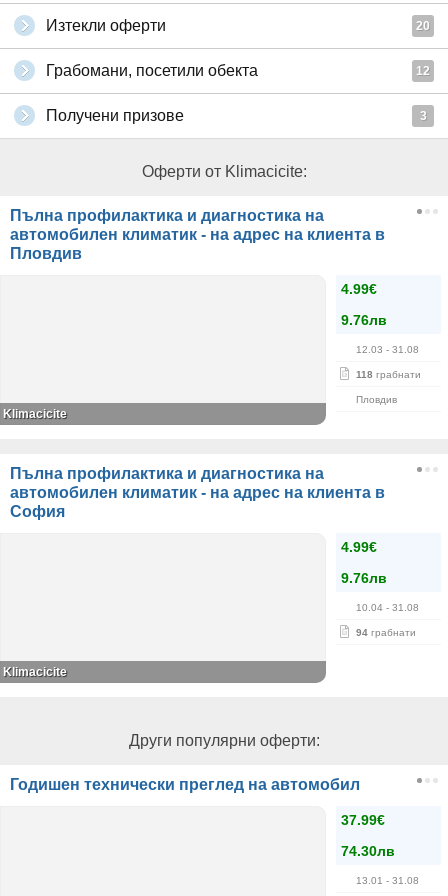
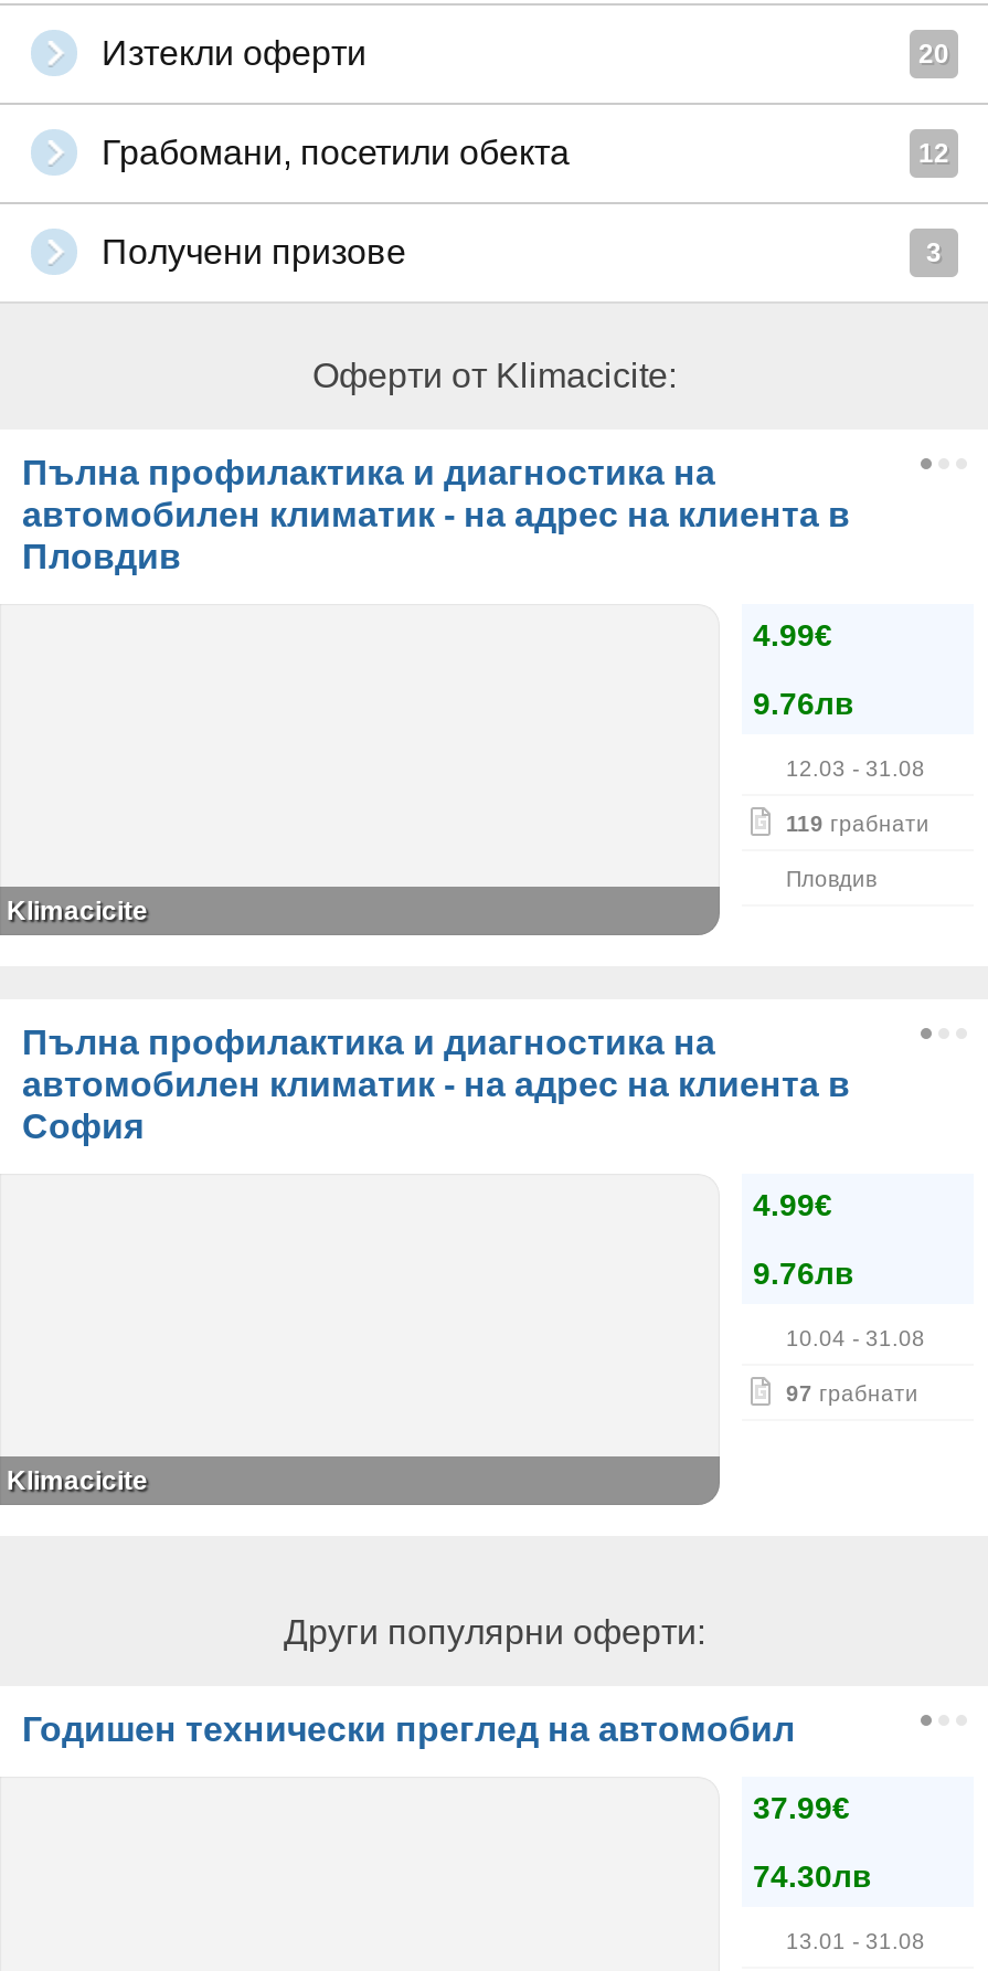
[356,369,421,380] 118 грабнати -> [786,812,929,836] 119 грабнати
[356,627,416,638] 94 грабнати -> [786,1381,918,1406] 97 грабнати

